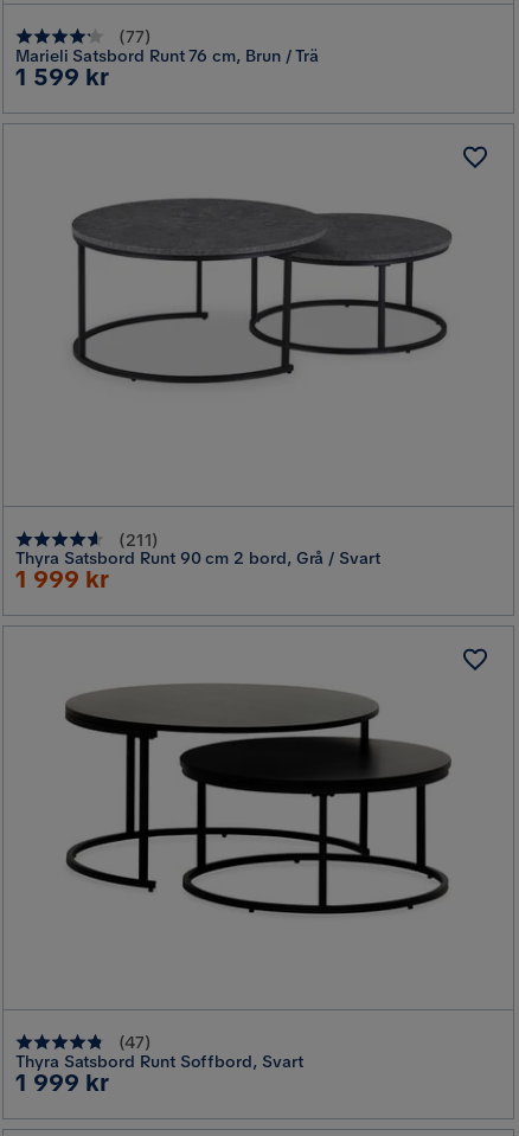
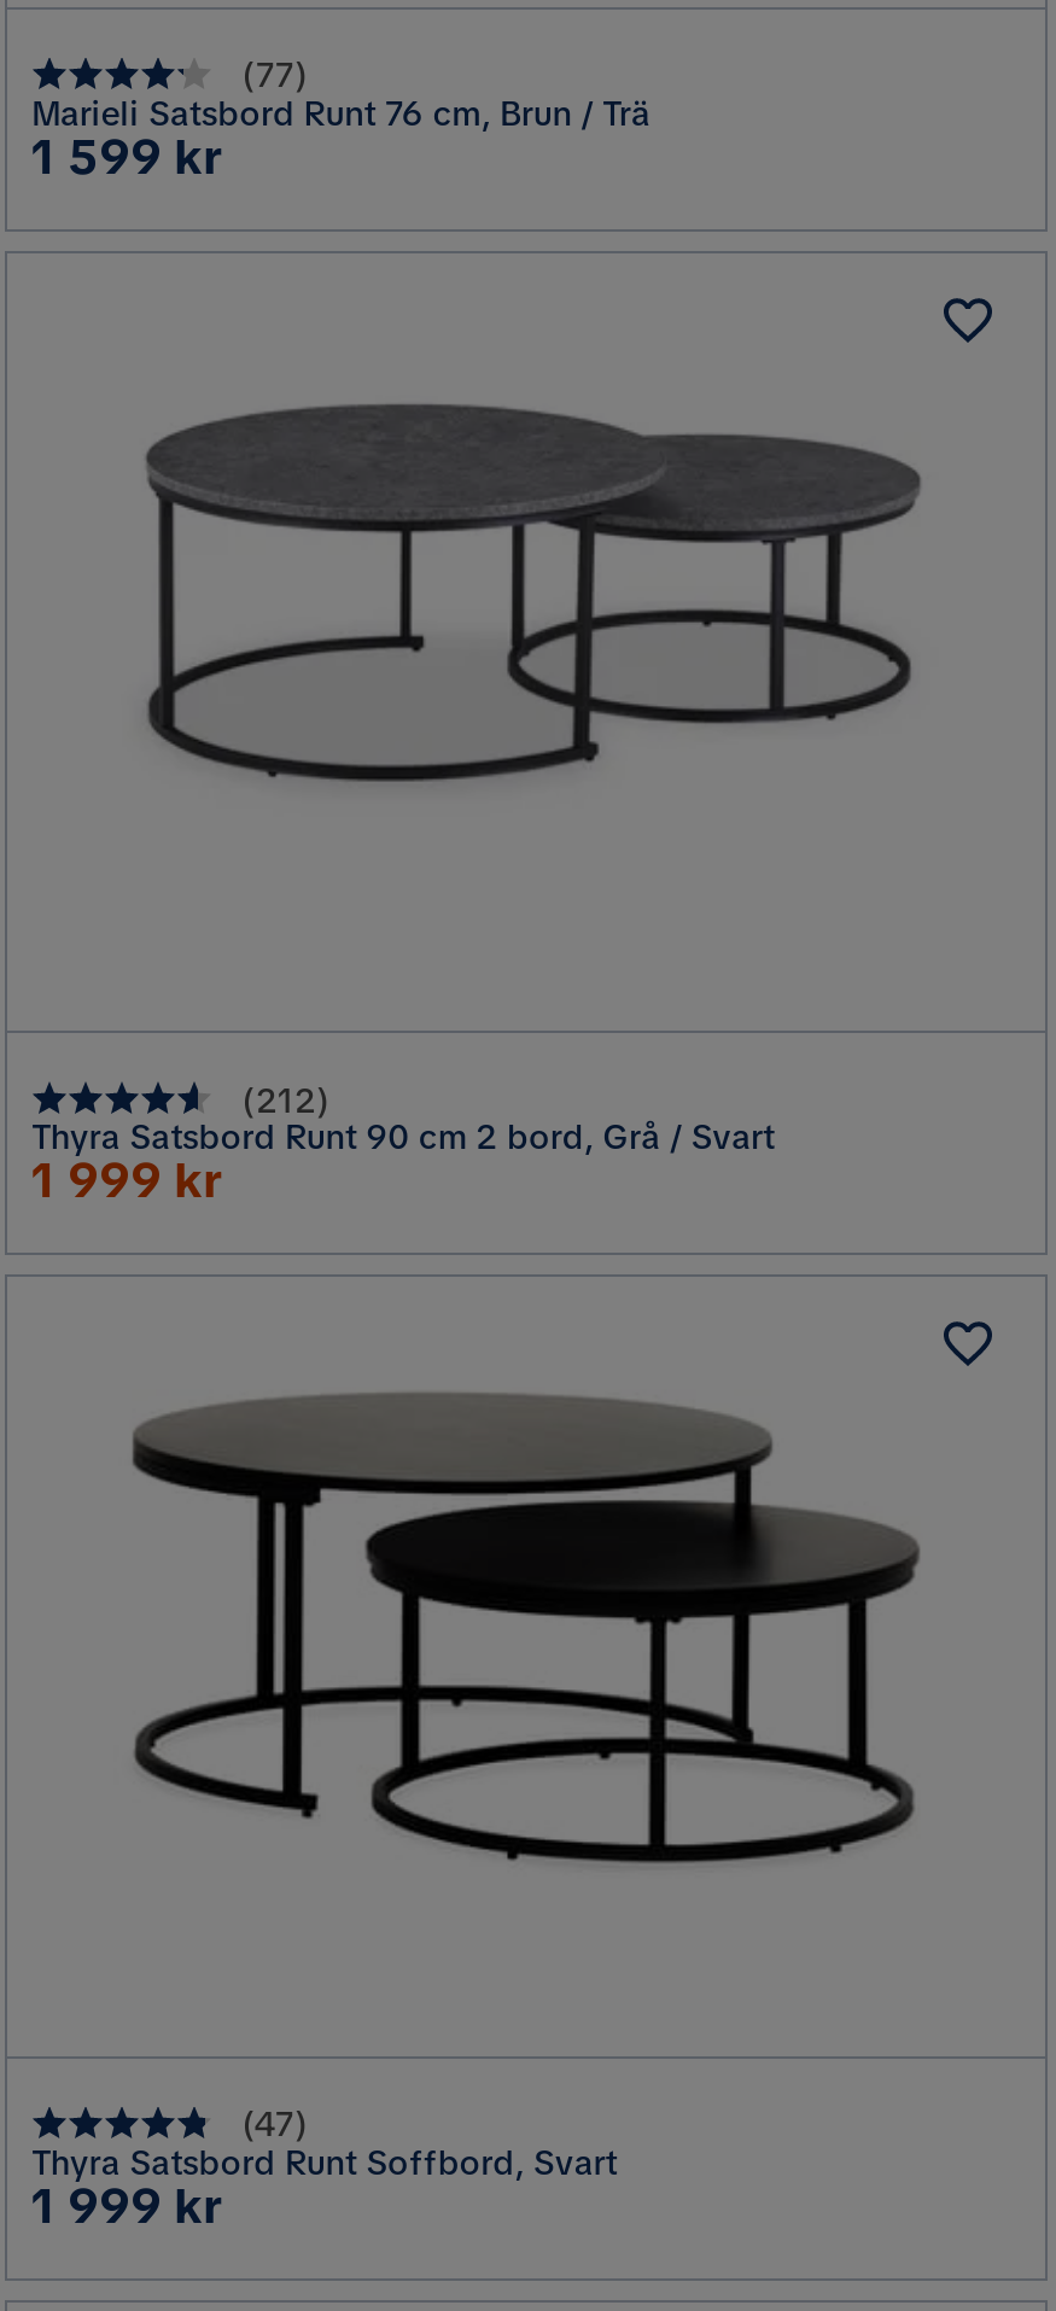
[118,529,159,550] (211) -> [241,1078,331,1121] (212)

